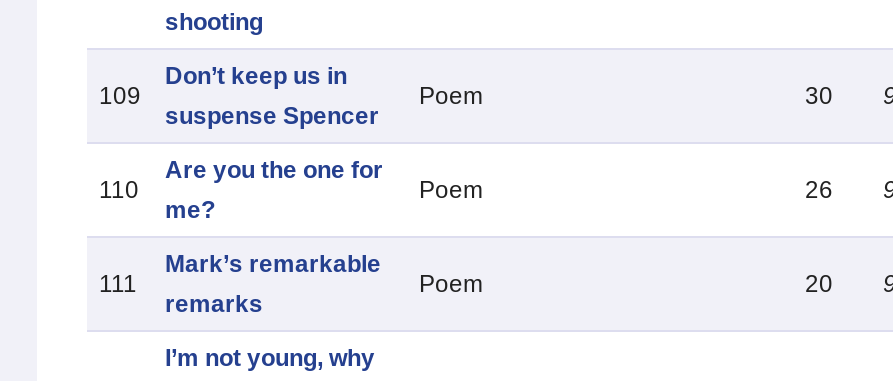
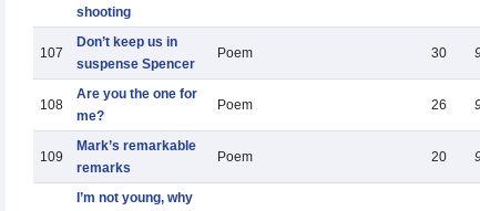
[99,82,141,110] 109 -> [40,45,63,61] 107
[99,176,139,204] 110 -> [40,97,63,113] 108
[99,270,137,298] 111 -> [40,149,63,165] 109

